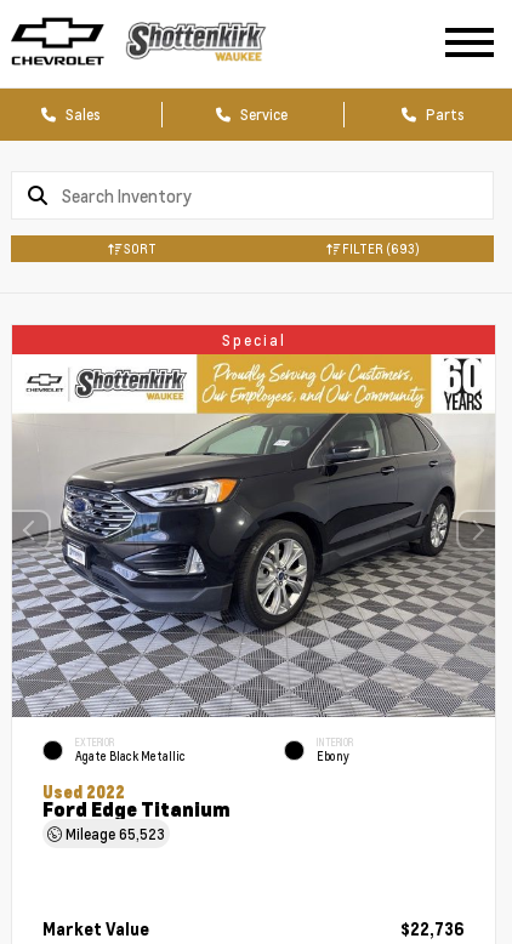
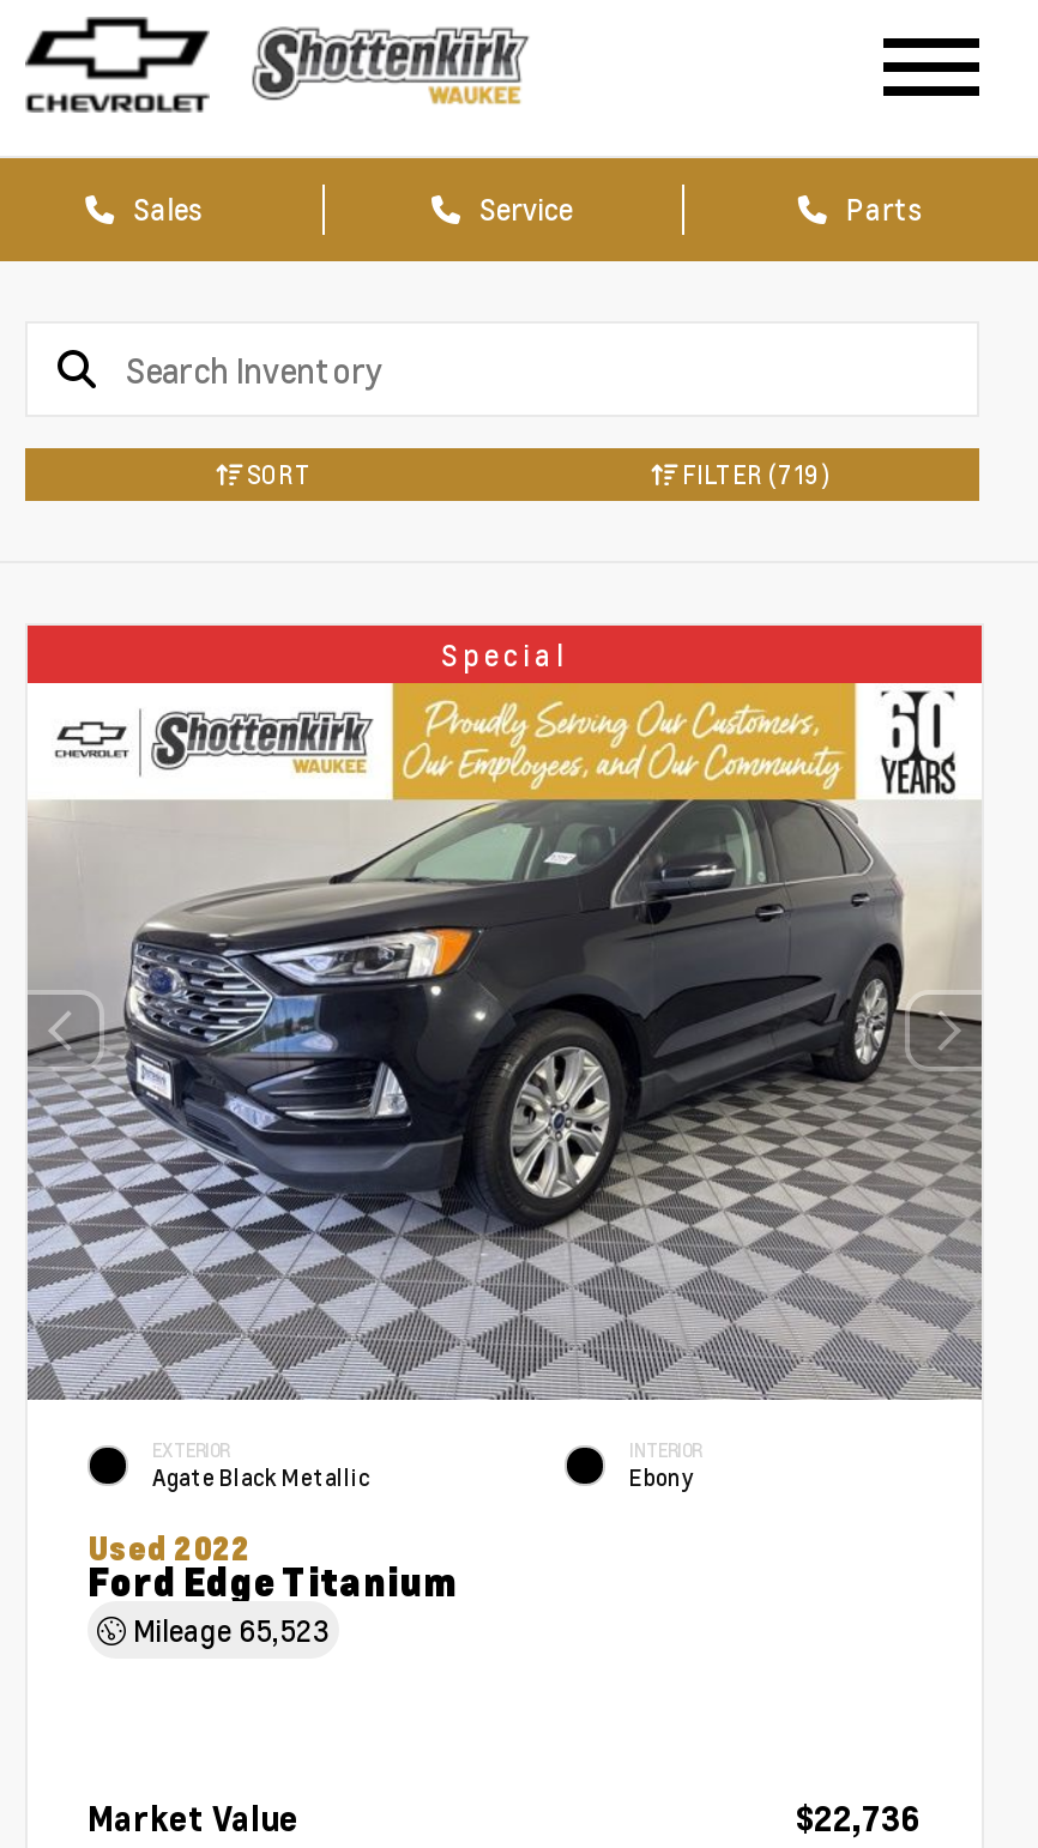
[340,240,420,257] FILTER (693) -> [677,457,831,491] FILTER (719)

